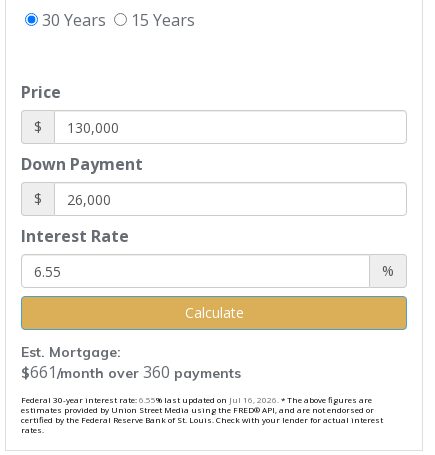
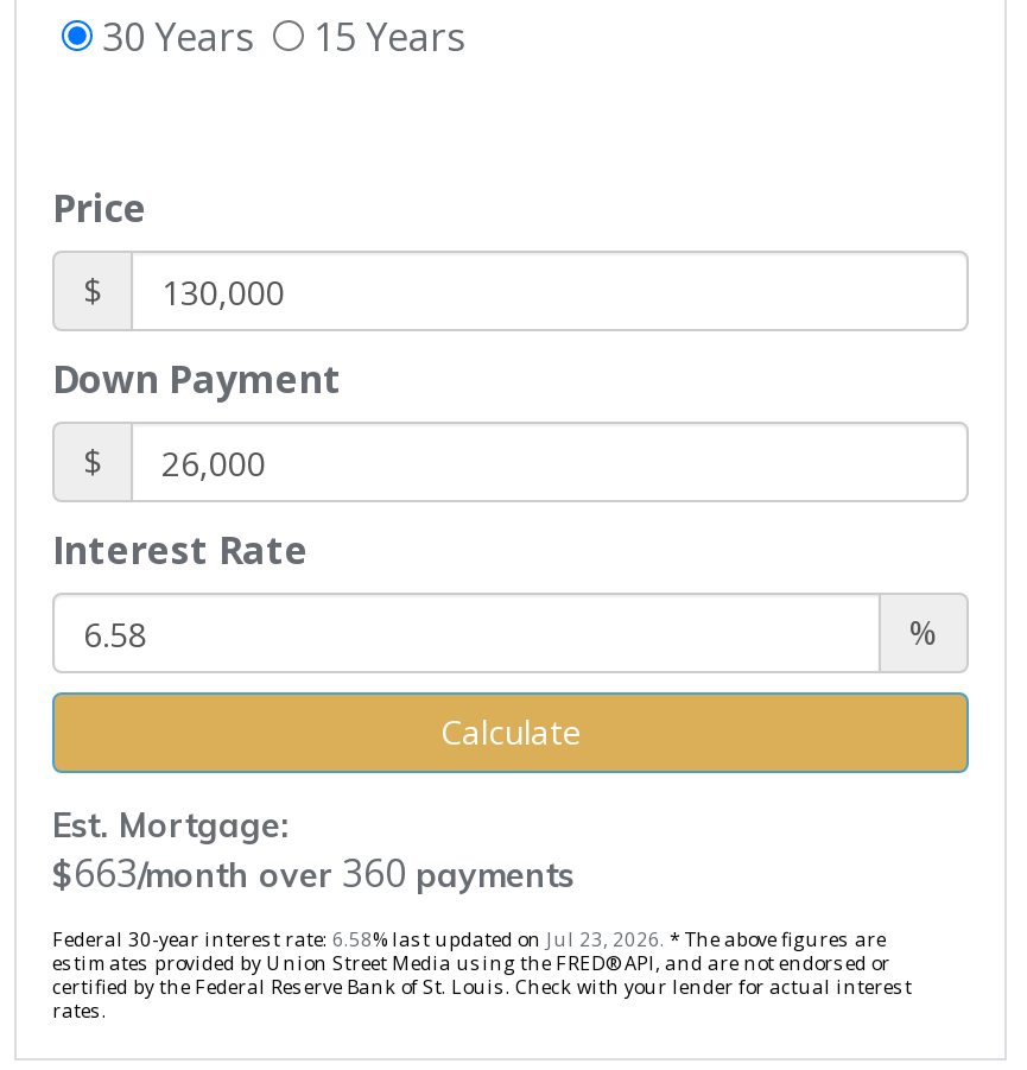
[21,361,241,383] $661/month over 360 payments -> [52,848,575,900] $663/month over 360 payments
[21,394,372,405] Federal 30-year interest rate: 6.55% last updated on Jul 16, 2026. * The above figures are -> [52,926,886,952] Federal 30-year interest rate: 6.58% last updated on Jul 23, 2026. * The above figures are

